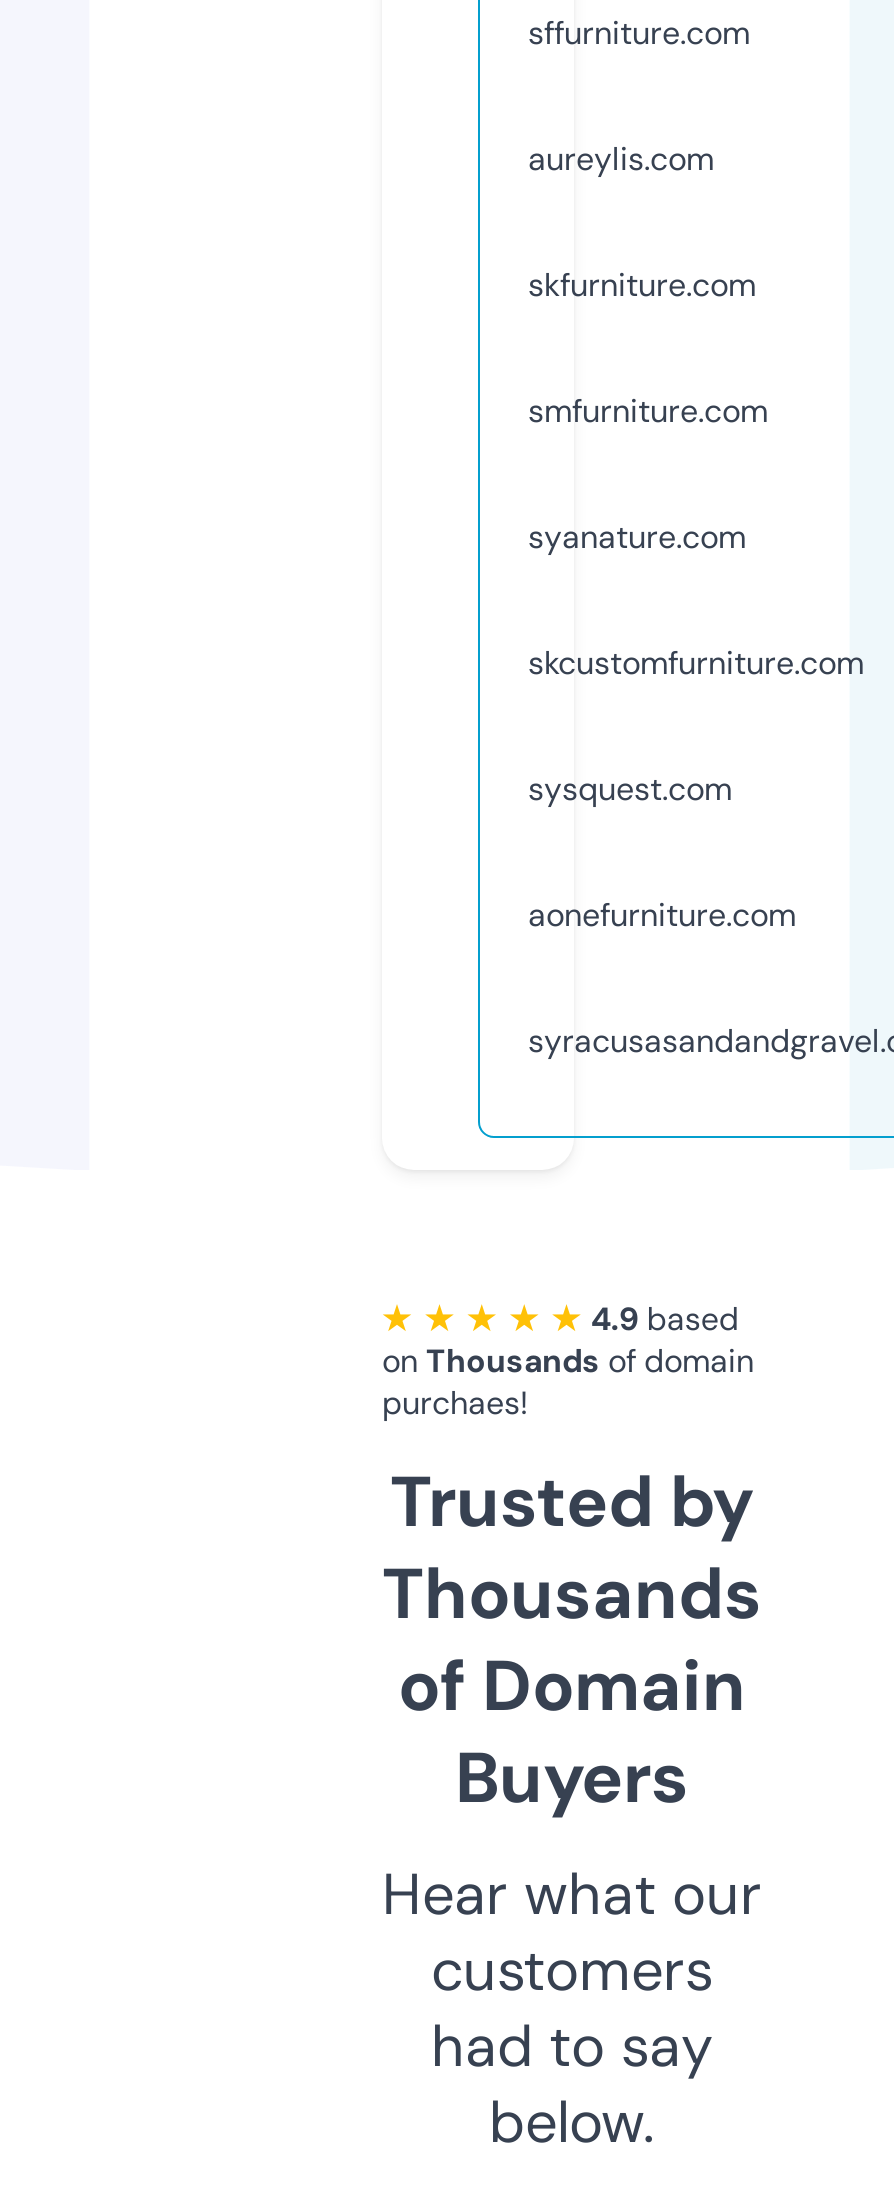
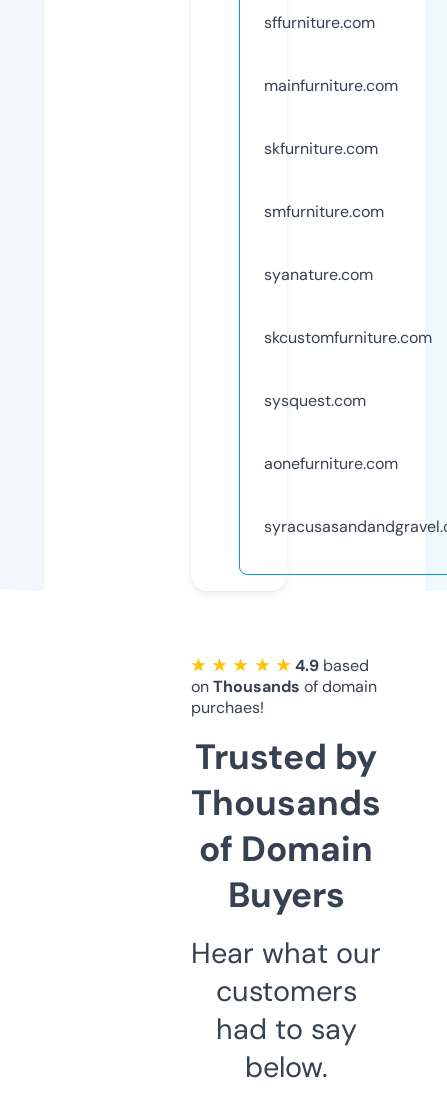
[528,138,714,180] aureylis.com -> [264,75,398,96] mainfurniture.com

